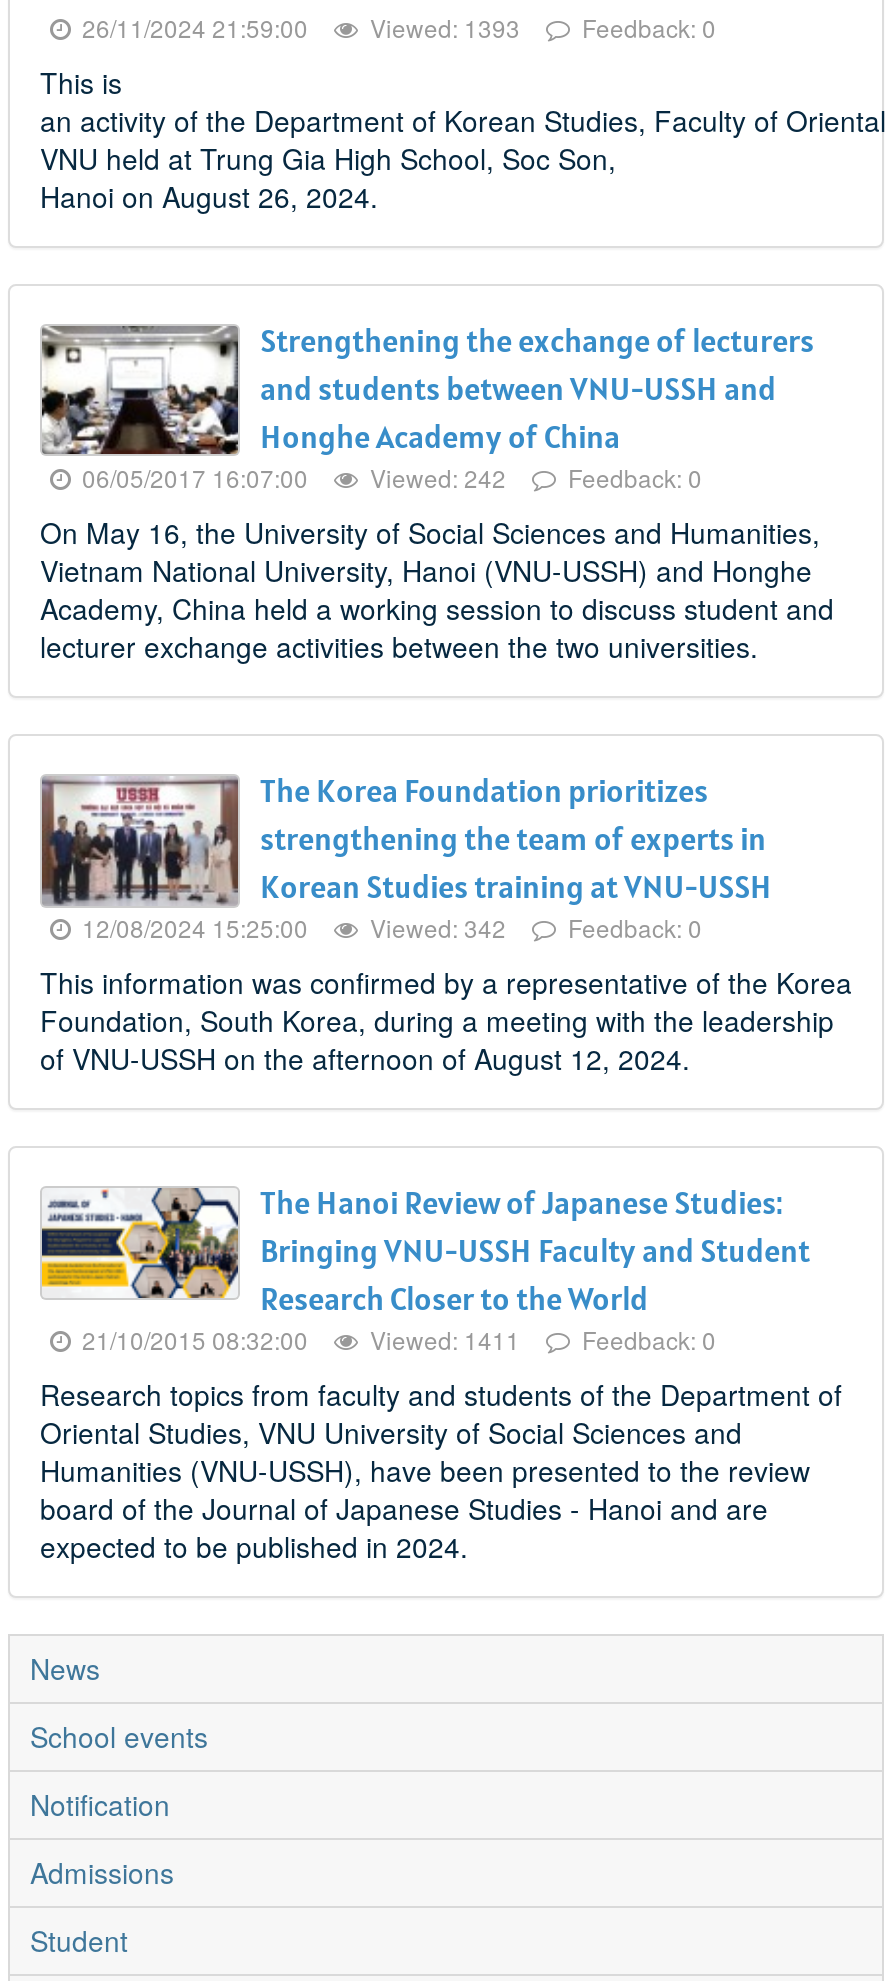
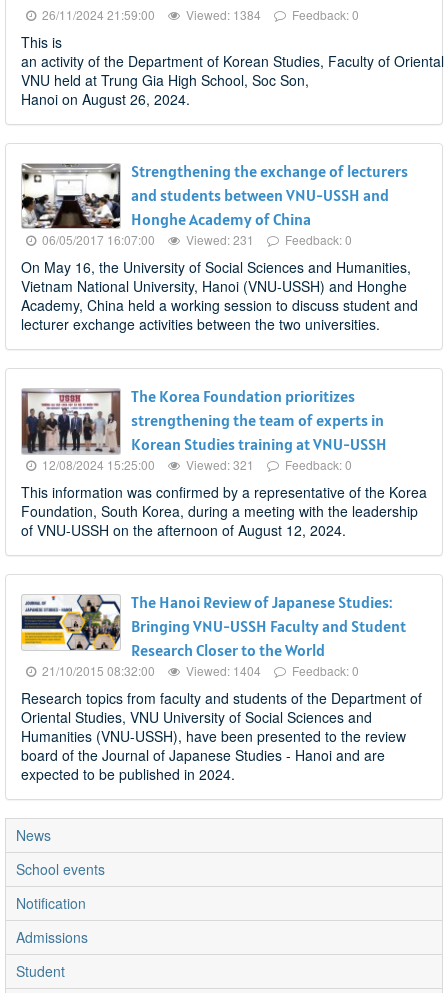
[76,9,716,43] 26/11/2024 21:59:00 Viewed: 1393 Feedback: 0 -> [39,6,359,23] 26/11/2024 21:59:00 Viewed: 1384 Feedback: 0
[76,459,702,493] 06/05/2017 16:07:00 Viewed: 242 Feedback: 0 -> [39,231,352,248] 06/05/2017 16:07:00 Viewed: 231 Feedback: 0
[76,909,702,943] 12/08/2024 15:25:00 Viewed: 342 Feedback: 0 -> [39,456,352,473] 12/08/2024 15:25:00 Viewed: 321 Feedback: 0
[76,1321,716,1355] 21/10/2015 08:32:00 Viewed: 1411 Feedback: 0 -> [39,662,359,679] 21/10/2015 08:32:00 Viewed: 1404 Feedback: 0

